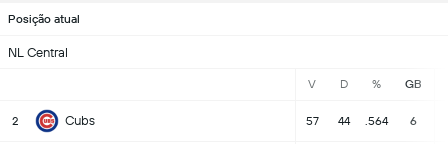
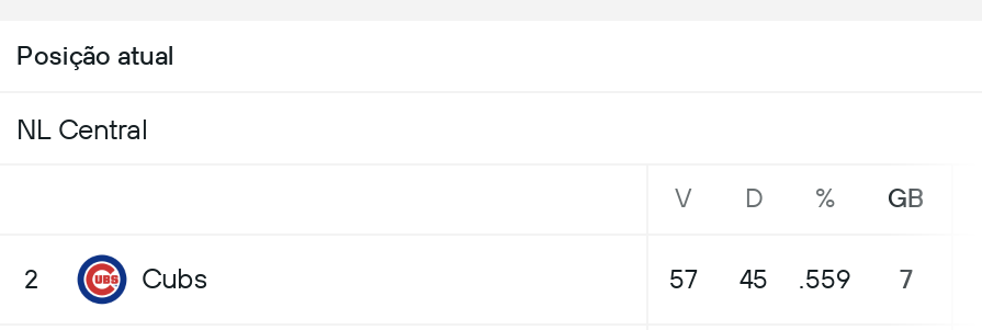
[338,114,350,128] 44 -> [740,264,768,295] 45
[365,114,388,128] .564 -> [799,264,851,295] .559
[410,114,417,128] 6 -> [900,264,913,295] 7

